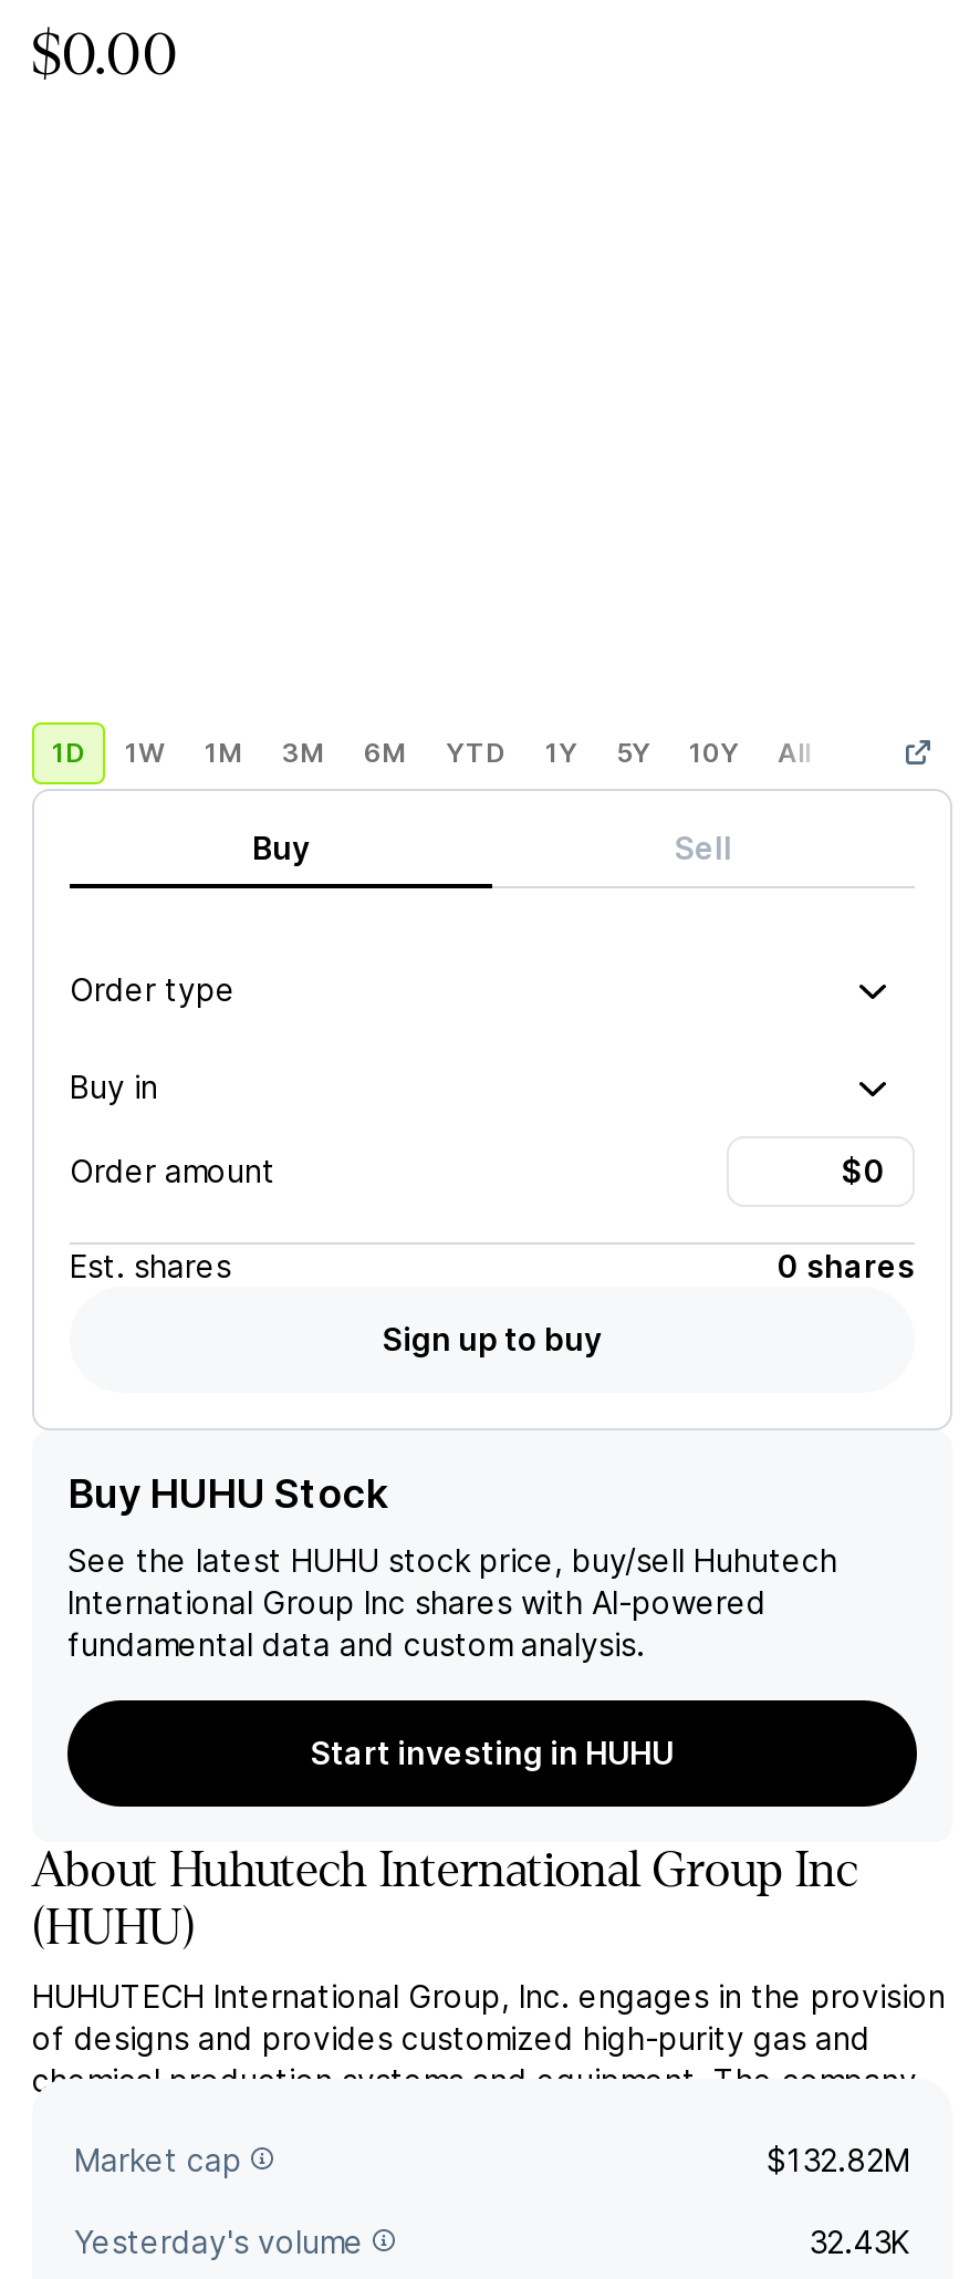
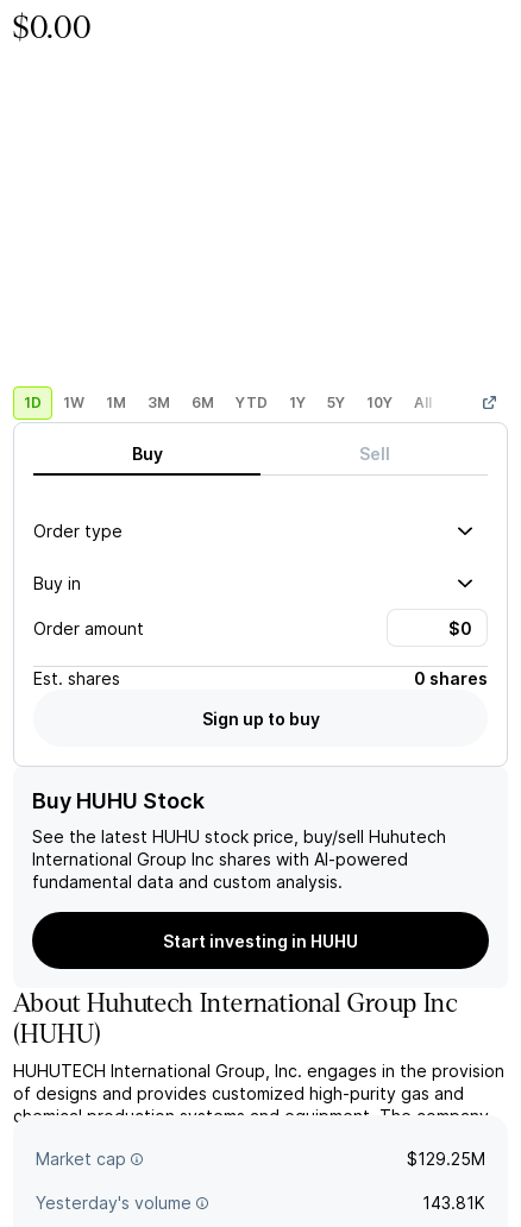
[767,2140,910,2177] $132.82M -> [407,1149,485,1169] $129.25M
[809,2221,910,2259] 32.43K -> [422,1193,485,1213] 143.81K

